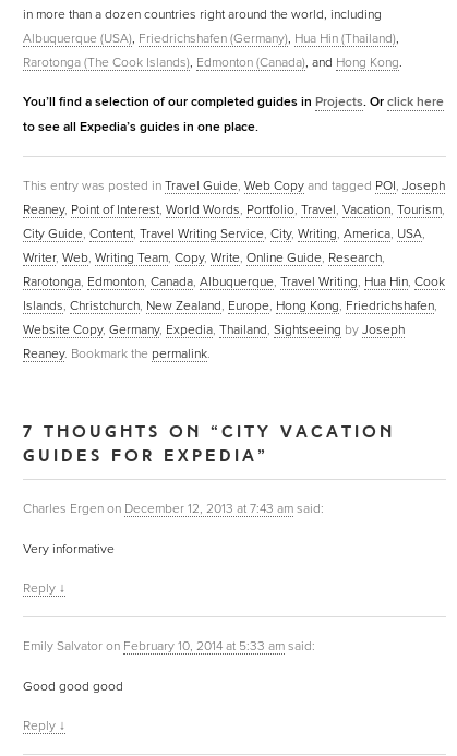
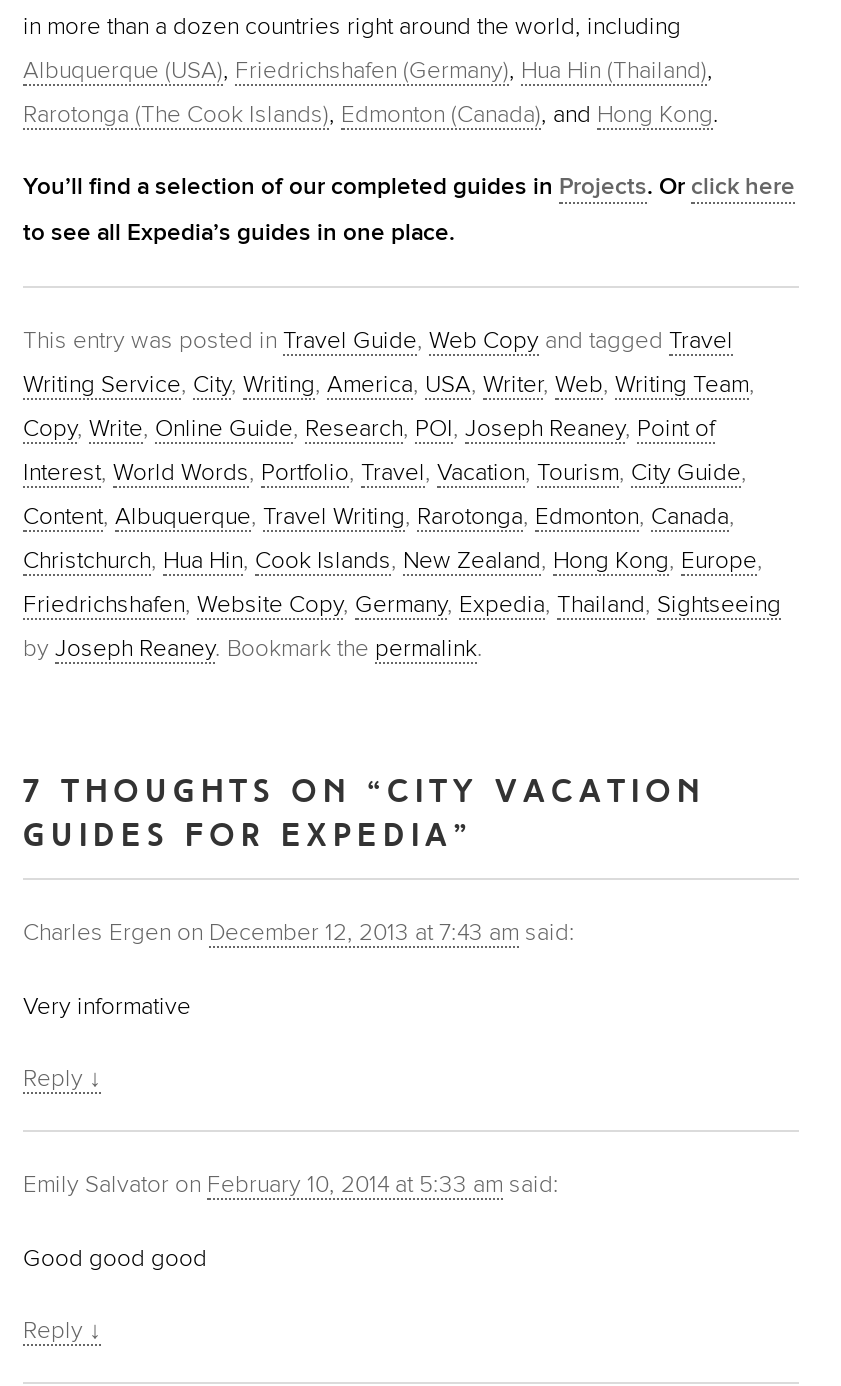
[23,178,445,193] This entry was posted in Travel Guide, Web Copy and tagged POI, Joseph -> [23,326,733,354] This entry was posted in Travel Guide, Web Copy and tagged Travel
[23,202,445,217] Reaney, Point of Interest, World Words, Portfolio, Travel, Vacation, Tourism, -> [23,370,755,398] Writing Service, City, Writing, America, USA, Writer, Web, Writing Team,
[23,226,425,241] City Guide, Content, Travel Writing Service, City, Writing, America, USA, -> [23,414,715,442] Copy, Write, Online Guide, Research, POI, Joseph Reaney, Point of
[23,250,385,265] Writer, Web, Writing Team, Copy, Write, Online Guide, Research, -> [23,458,747,486] Interest, World Words, Portfolio, Travel, Vacation, Tourism, City Guide,
[23,274,445,289] Rarotonga, Edmonton, Canada, Albuquerque, Travel Writing, Hua Hin, Cook -> [23,502,735,530] Content, Albuquerque, Travel Writing, Rarotonga, Edmonton, Canada,
[23,298,437,313] Islands, Christchurch, New Zealand, Europe, Hong Kong, Friedrichshafen, -> [23,546,763,574] Christchurch, Hua Hin, Cook Islands, New Zealand, Hong Kong, Europe,
[23,322,405,337] Website Copy, Germany, Expedia, Thailand, Sightseeing by Joseph -> [23,590,781,618] Friedrichshafen, Website Copy, Germany, Expedia, Thailand, Sightseeing
[23,346,211,361] Reaney. Bookmark the permalink. -> [23,634,483,662] by Joseph Reaney. Bookmark the permalink.

